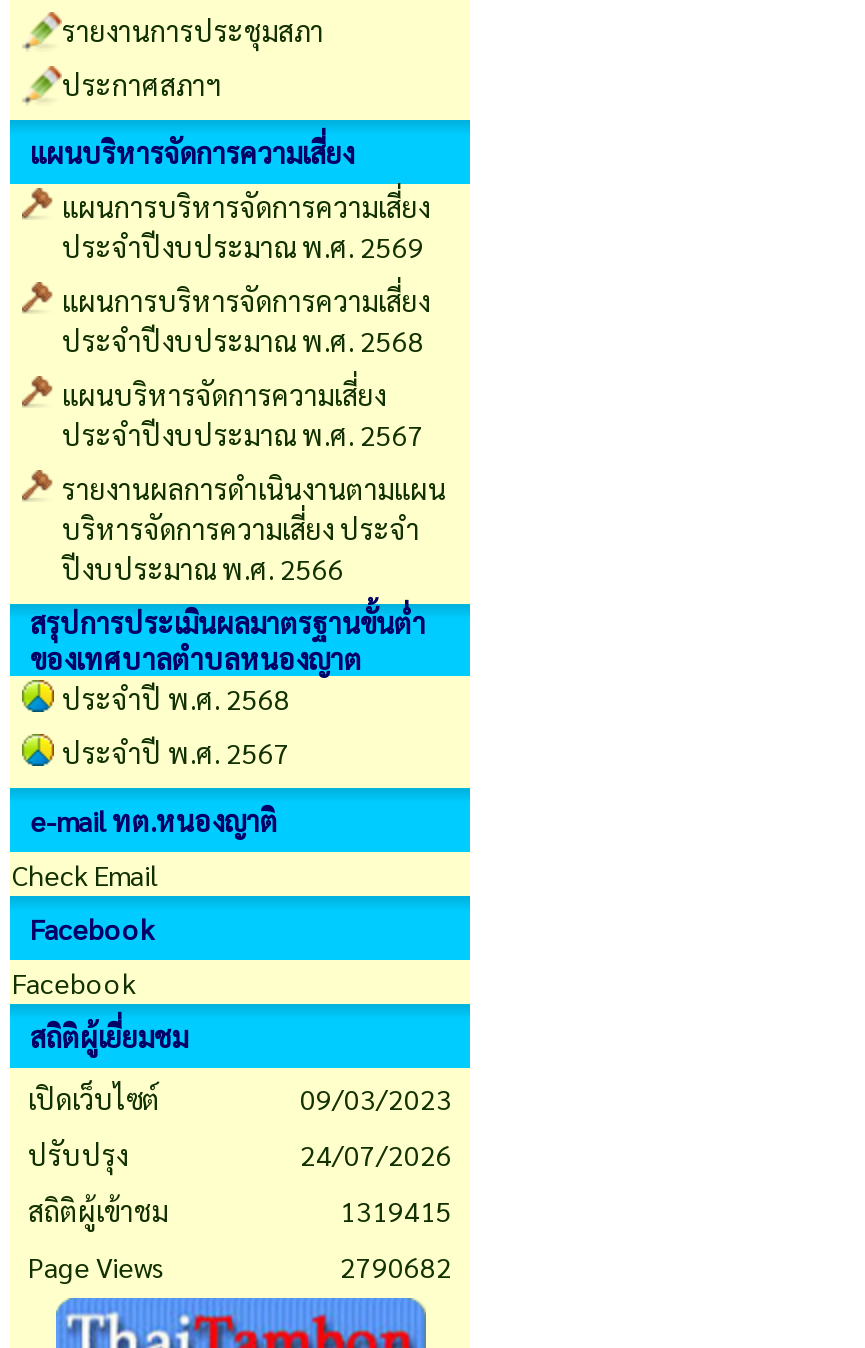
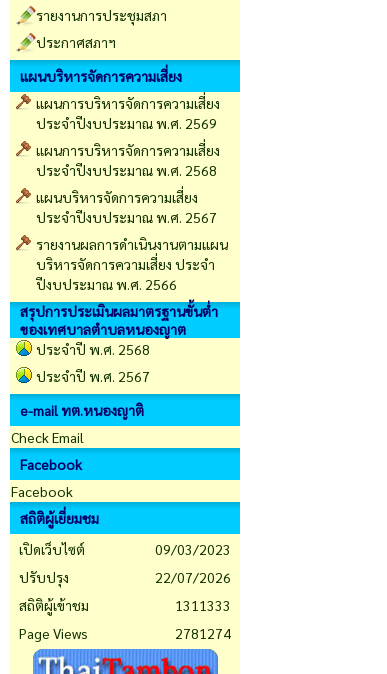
[300,1136,452,1172] 24/07/2026 -> [155,568,231,586] 22/07/2026
[340,1192,452,1228] 1319415 -> [175,596,231,614] 1311333
[340,1248,452,1284] 2790682 -> [175,624,231,642] 2781274

